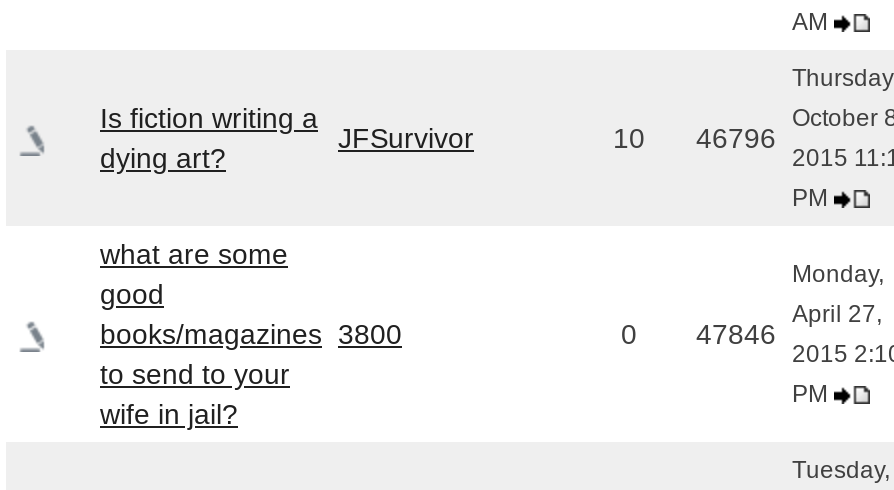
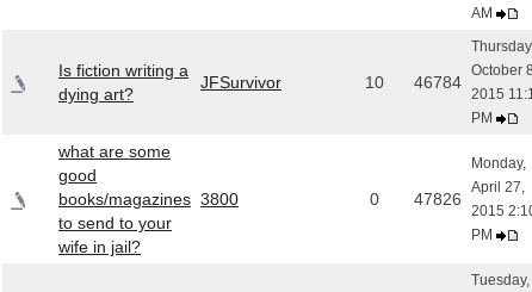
[613,122,776,154] 10 46796 -> [364,73,462,92] 10 46784
[621,318,776,350] 0 47846 -> [369,190,462,209] 0 47826

